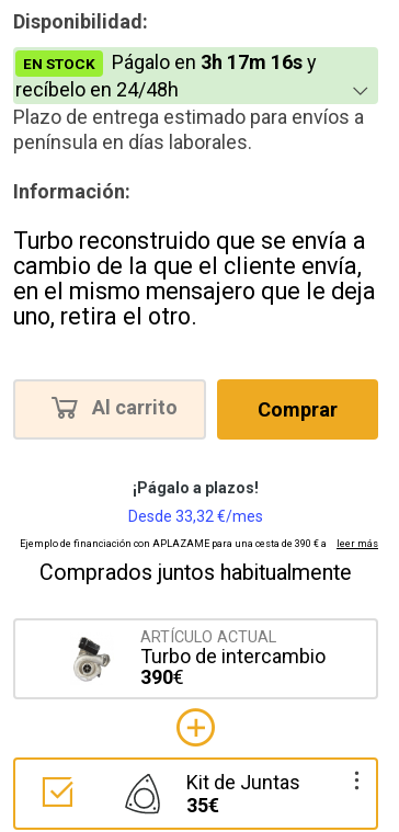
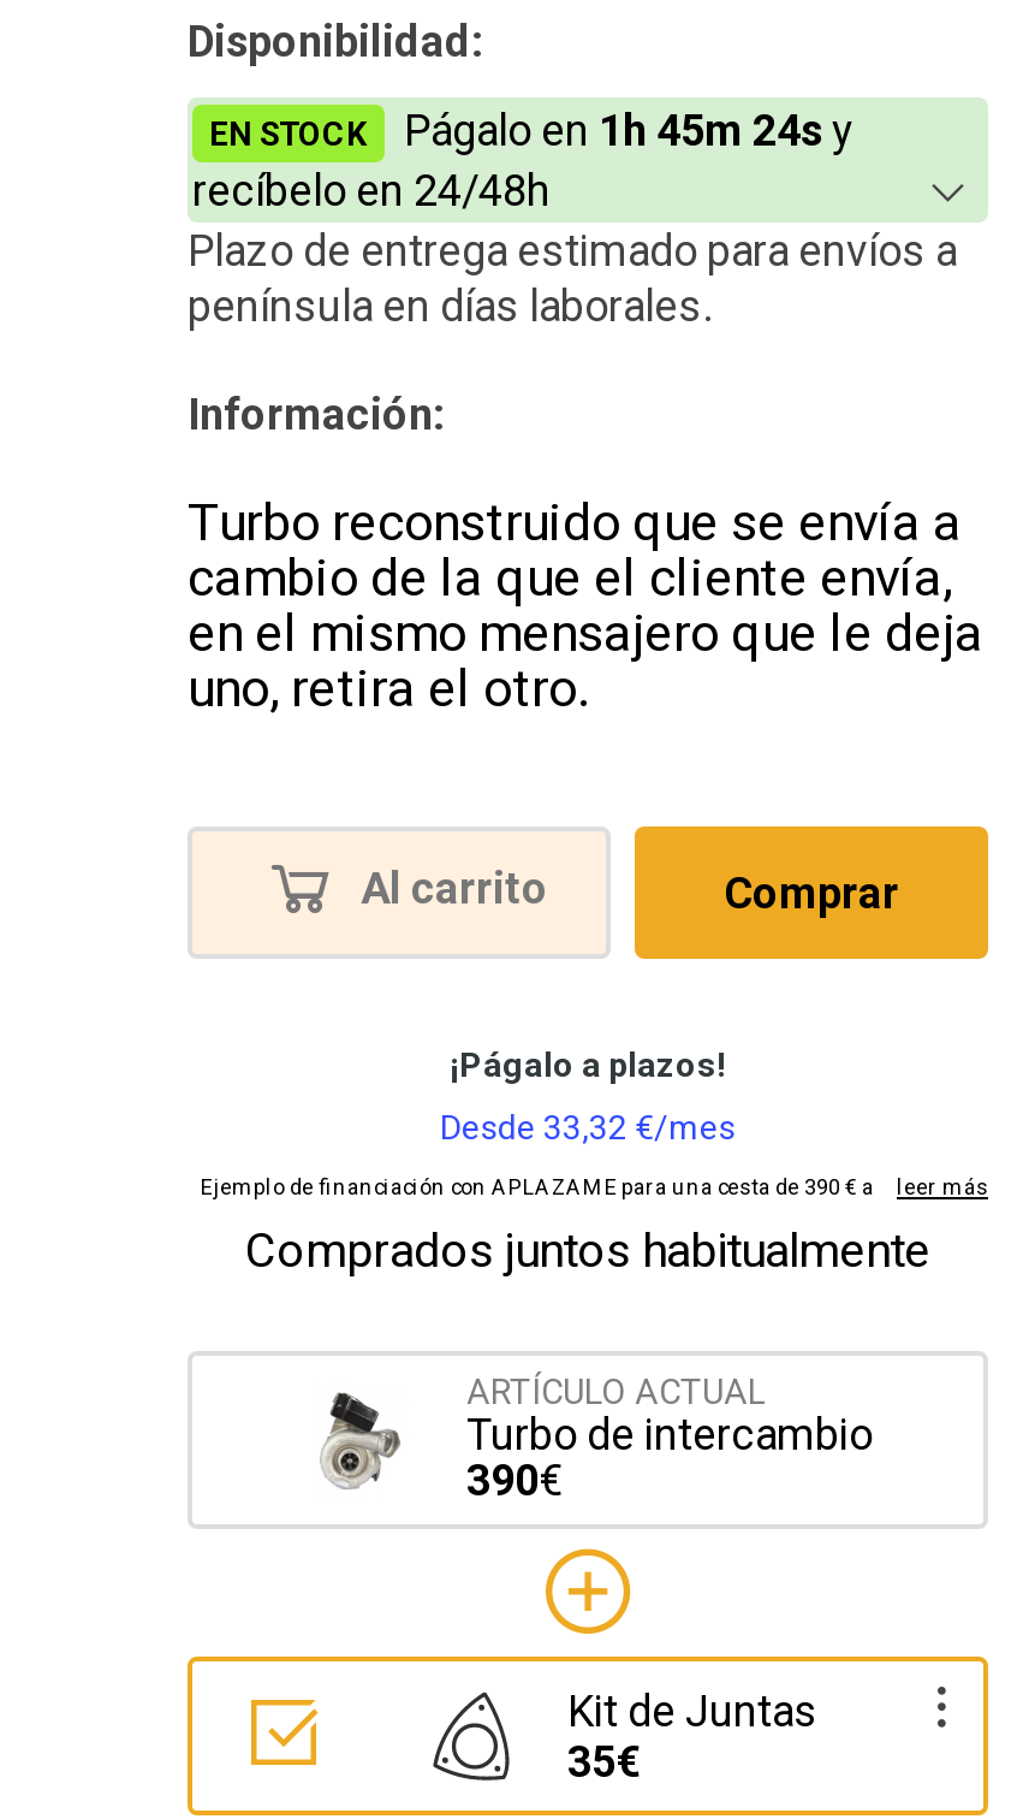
[112,50,317,73] Págalo en 3h 17m 16s y -> [404,105,854,155] Págalo en 1h 45m 24s y

